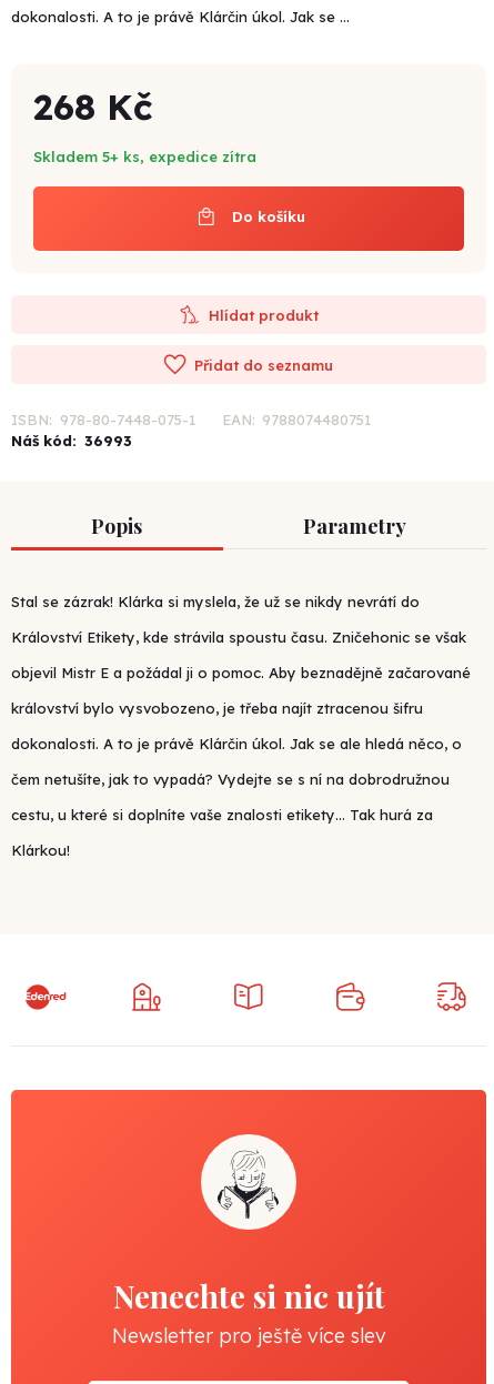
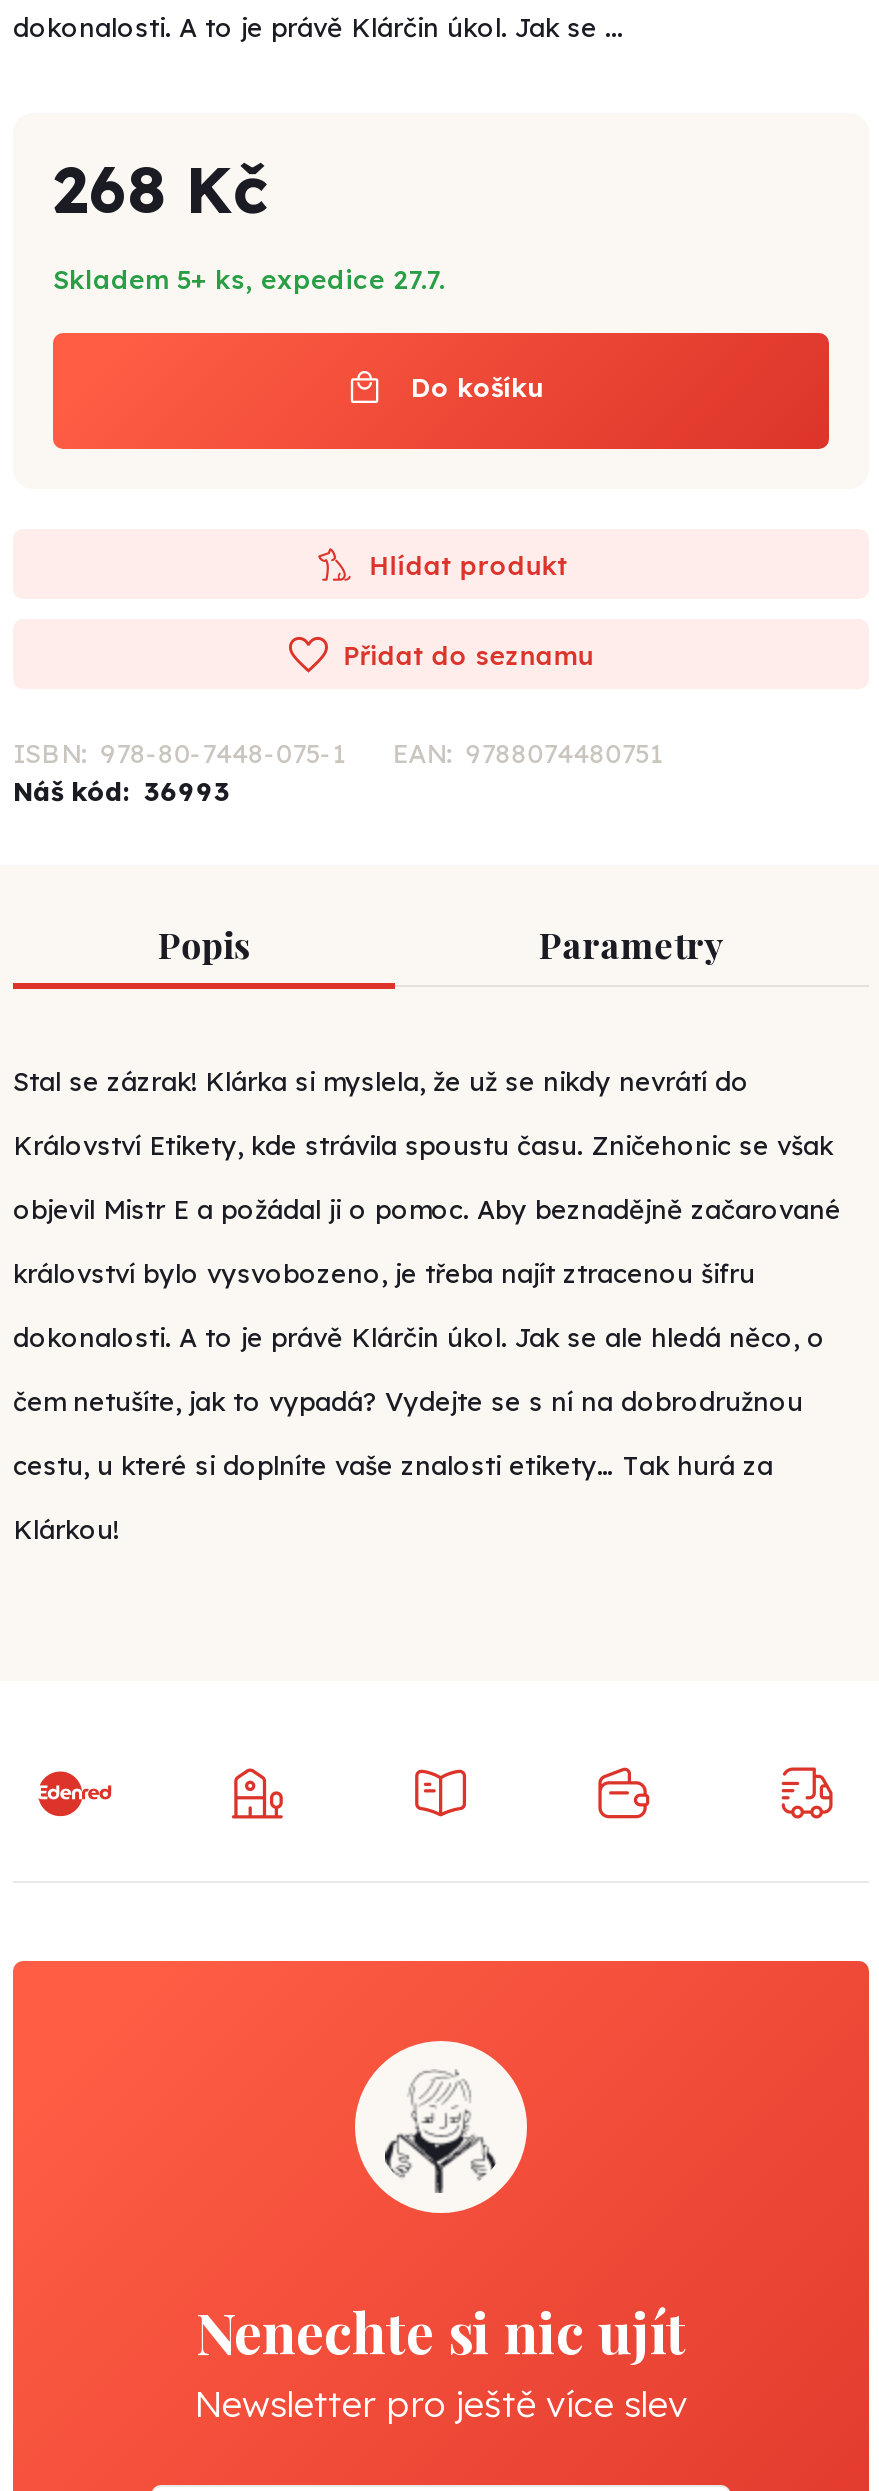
[33,147,256,165] Skladem 5+ ks, expedice zítra -> [53,262,445,294] Skladem 5+ ks, expedice 27.7.

